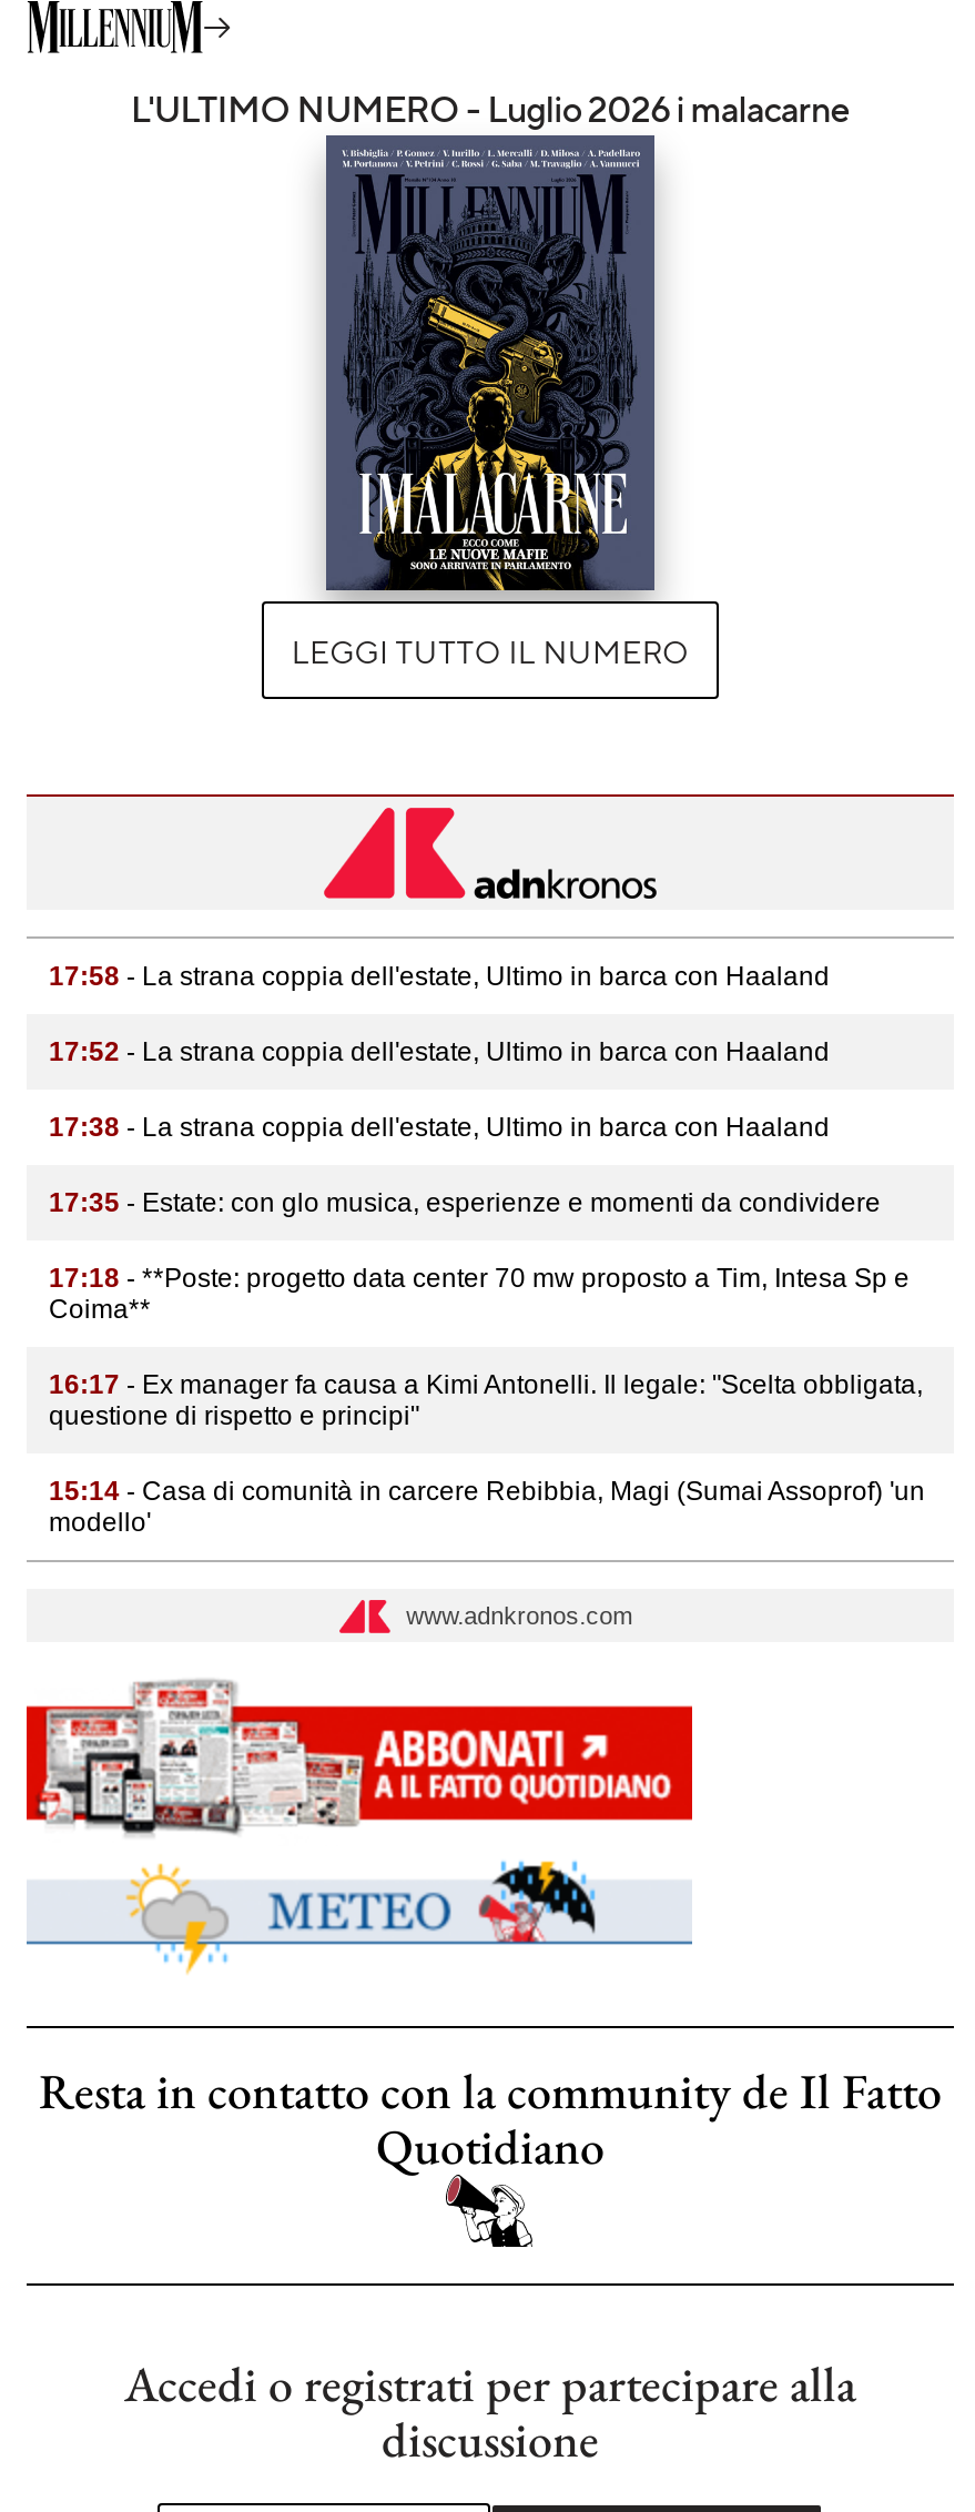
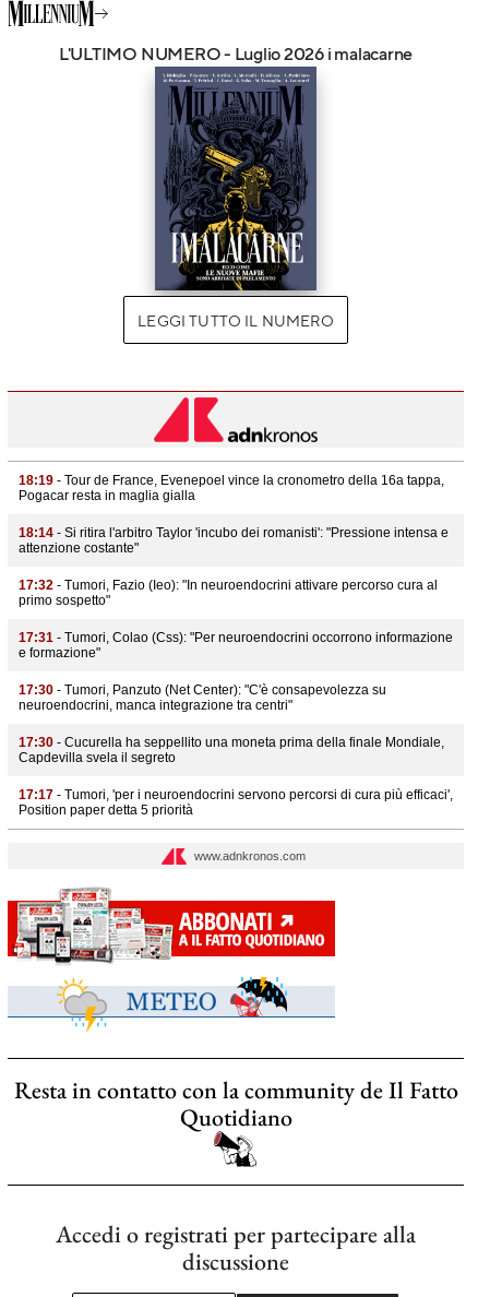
[49,961,830,992] 17:58 - La strana coppia dell'estate, Ultimo in barca con Haaland -> [19,473,444,503] 18:19 - Tour de France, Evenepoel vince la cronometro della 16a tappa, | Pogacar resta in maglia gialla
[49,1036,830,1067] 17:52 - La strana coppia dell'estate, Ultimo in barca con Haaland -> [19,525,449,556] 18:14 - Si ritira l'arbitro Taylor 'incubo dei romanisti': "Pressione intensa e | attenzione costante"
[49,1112,830,1143] 17:38 - La strana coppia dell'estate, Ultimo in barca con Haaland -> [19,578,438,608] 17:32 - Tumori, Fazio (Ieo): "In neuroendocrini attivare percorso cura al | primo sospetto"
[49,1187,881,1218] 17:35 - Estate: con glo musica, esperienze e momenti da condividere -> [19,630,453,661] 17:31 - Tumori, Colao (Css): "Per neuroendocrini occorrono informazione | e formazione"
[49,1263,910,1325] 17:18 - **Poste: progetto data center 70 mw proposto a Tim, Intesa Sp e | Coima** -> [19,682,386,713] 17:30 - Tumori, Panzuto (Net Center): "C'è consapevolezza su | neuroendocrini, manca integrazione tra centri"
[49,1369,923,1431] 16:17 - Ex manager fa causa a Kimi Antonelli. Il legale: "Scelta obbligata, | questione di rispetto e principi" -> [19,735,444,765] 17:30 - Cucurella ha seppellito una moneta prima della finale Mondiale, | Capdevilla svela il segreto
[49,1476,925,1538] 15:14 - Casa di comunità in carcere Rebibbia, Magi (Sumai Assoprof) 'un | modello' -> [19,787,453,818] 17:17 - Tumori, 'per i neuroendocrini servono percorsi di cura più efficaci', | Position paper detta 5 priorità

